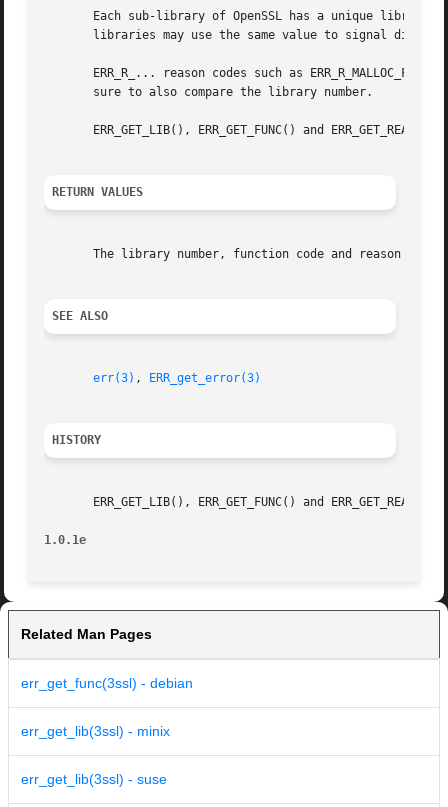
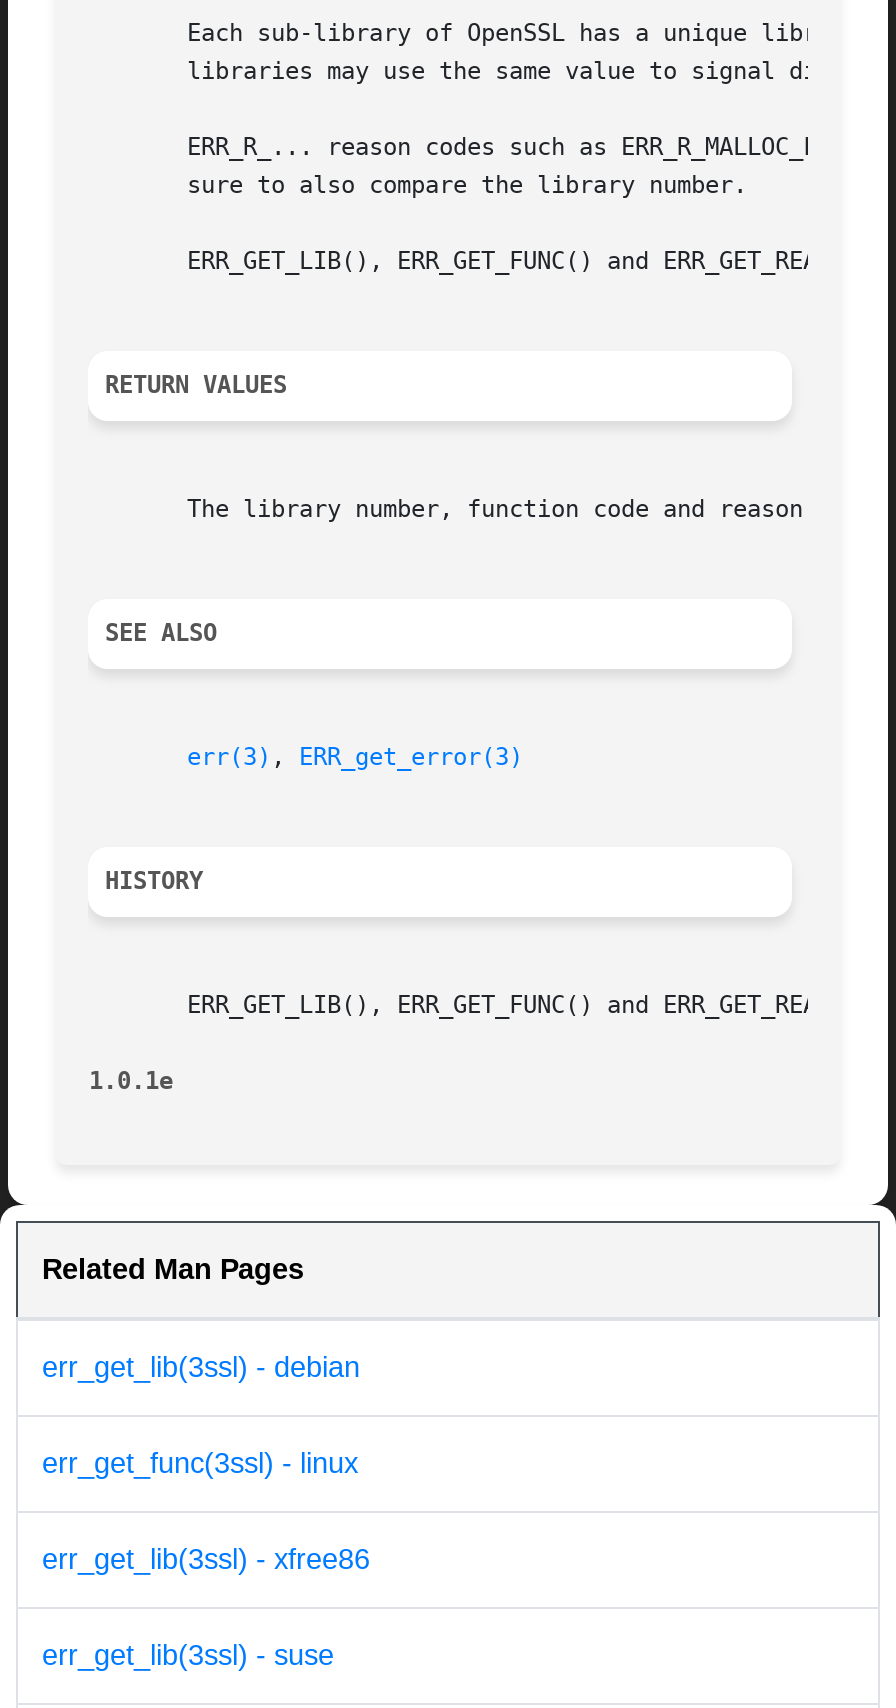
[21,675,193,739] err_get_func(3ssl) - debian | err_get_lib(3ssl) - minix -> [42,1352,370,1576] err_get_lib(3ssl) - debian | err_get_func(3ssl) - linux | err_get_lib(3ssl) - xfree86

